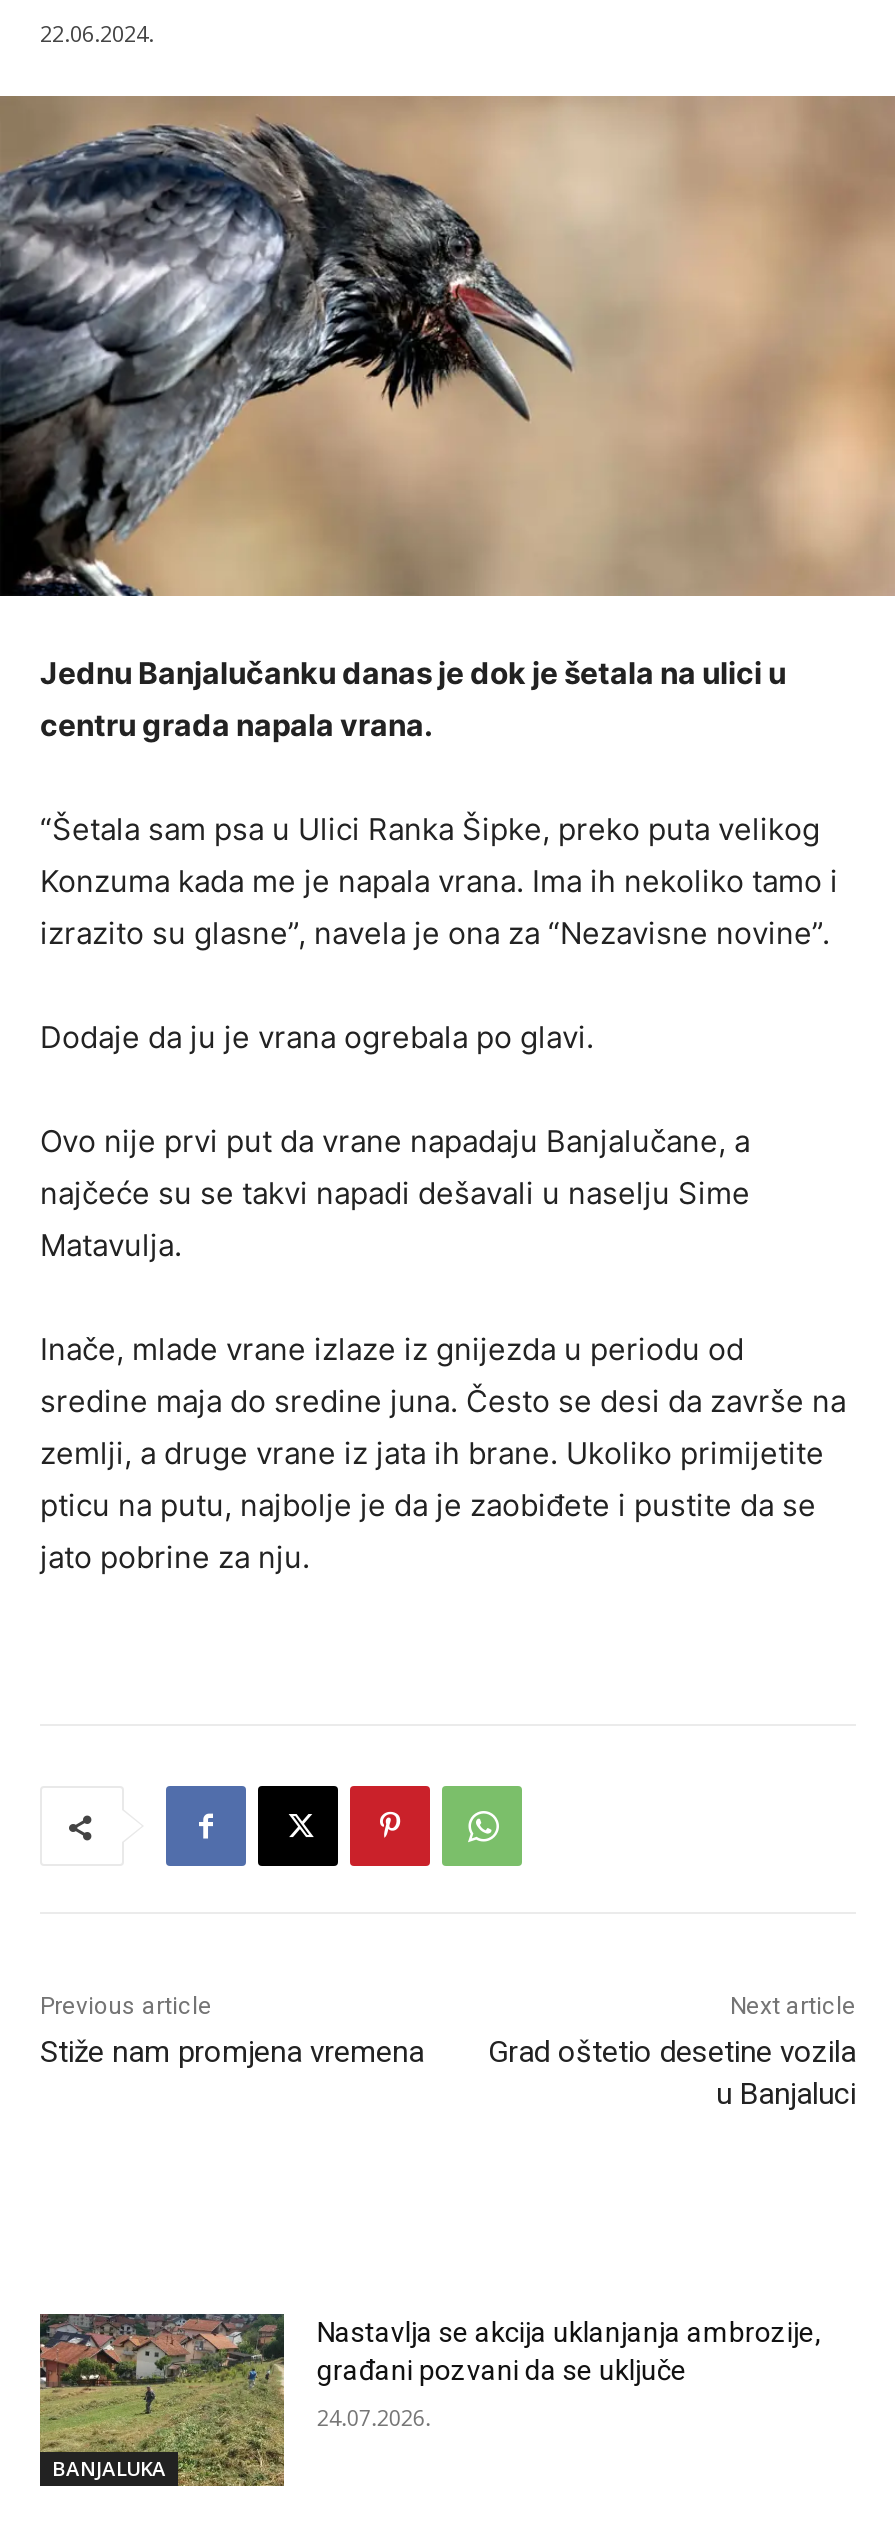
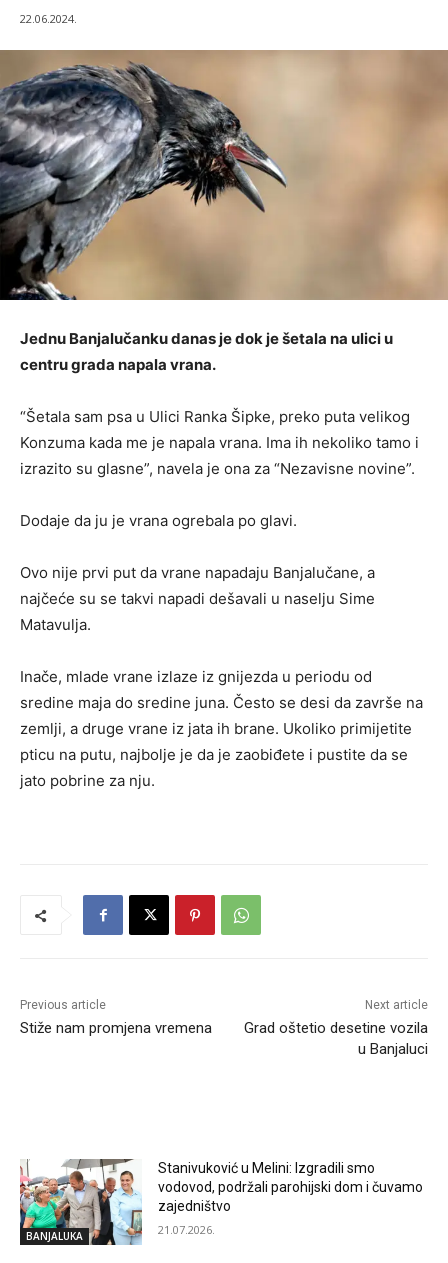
[38,2312,821,2488] [image] | Nastavlja se akcija uklanjanja ambrozije, | građani pozvani da se uključe -> [19,1159,423,1246] [image] | Stanivuković u Melini: Izgradili smo | vodovod, podržali parohijski dom i čuvamo | zajedništvo
[317,2403,431,2433] 24.07.2026. -> [158,1222,215,1237] 21.07.2026.

